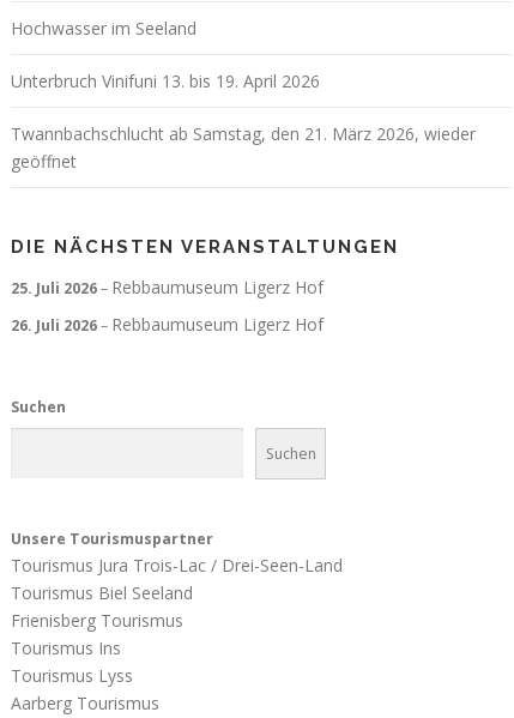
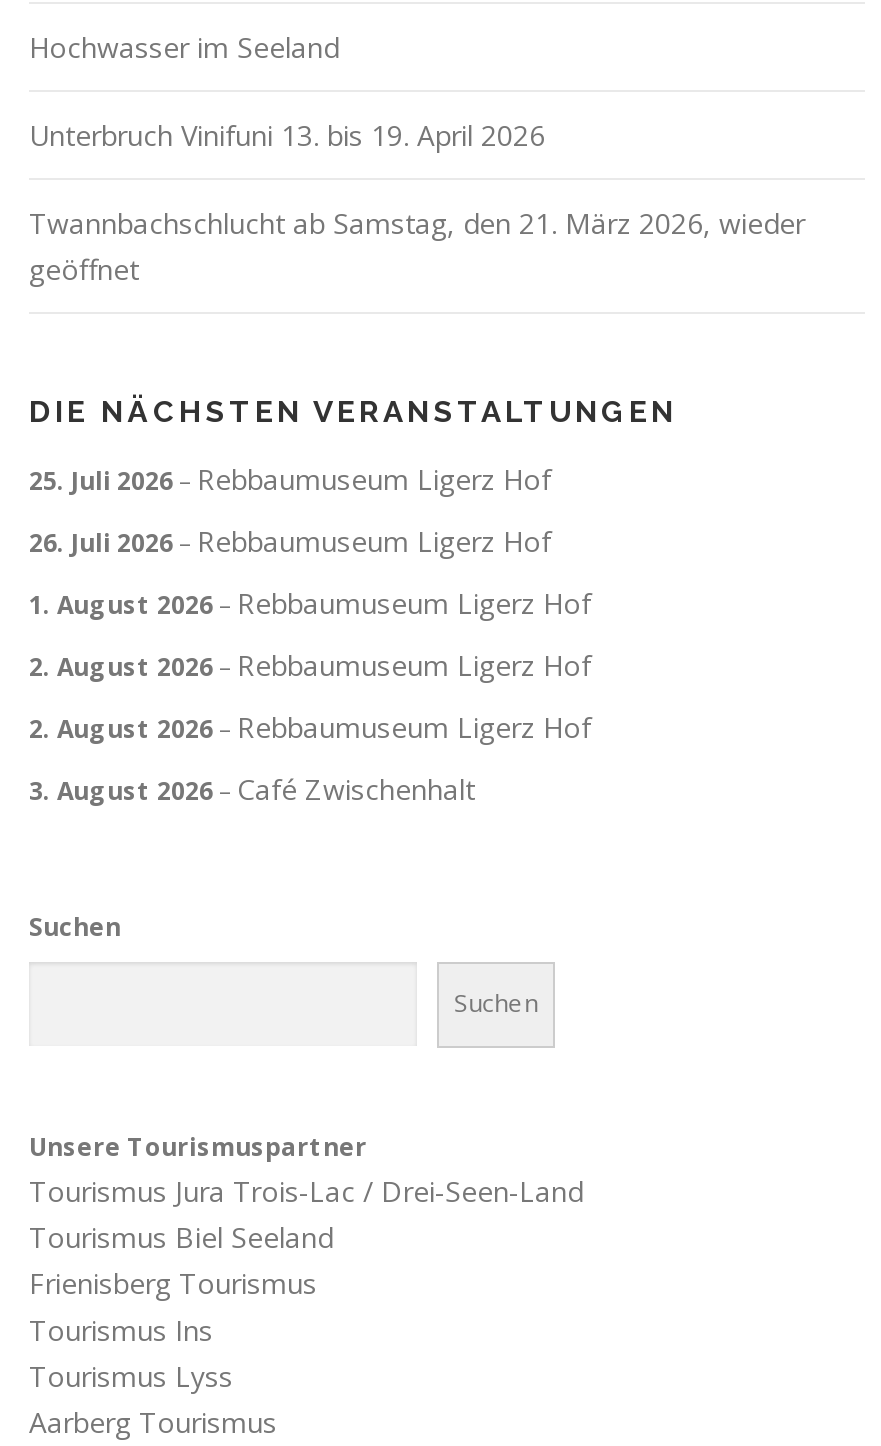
none -> [29,584,591,808] 1. August 2026 – Rebbaumuseum Ligerz Hof | 2. August 2026 – Rebbaumuseum Ligerz Hof | 2. August 2026 – Rebbaumuseum Ligerz Hof | 3. August 2026 – Café Zwischenhalt

